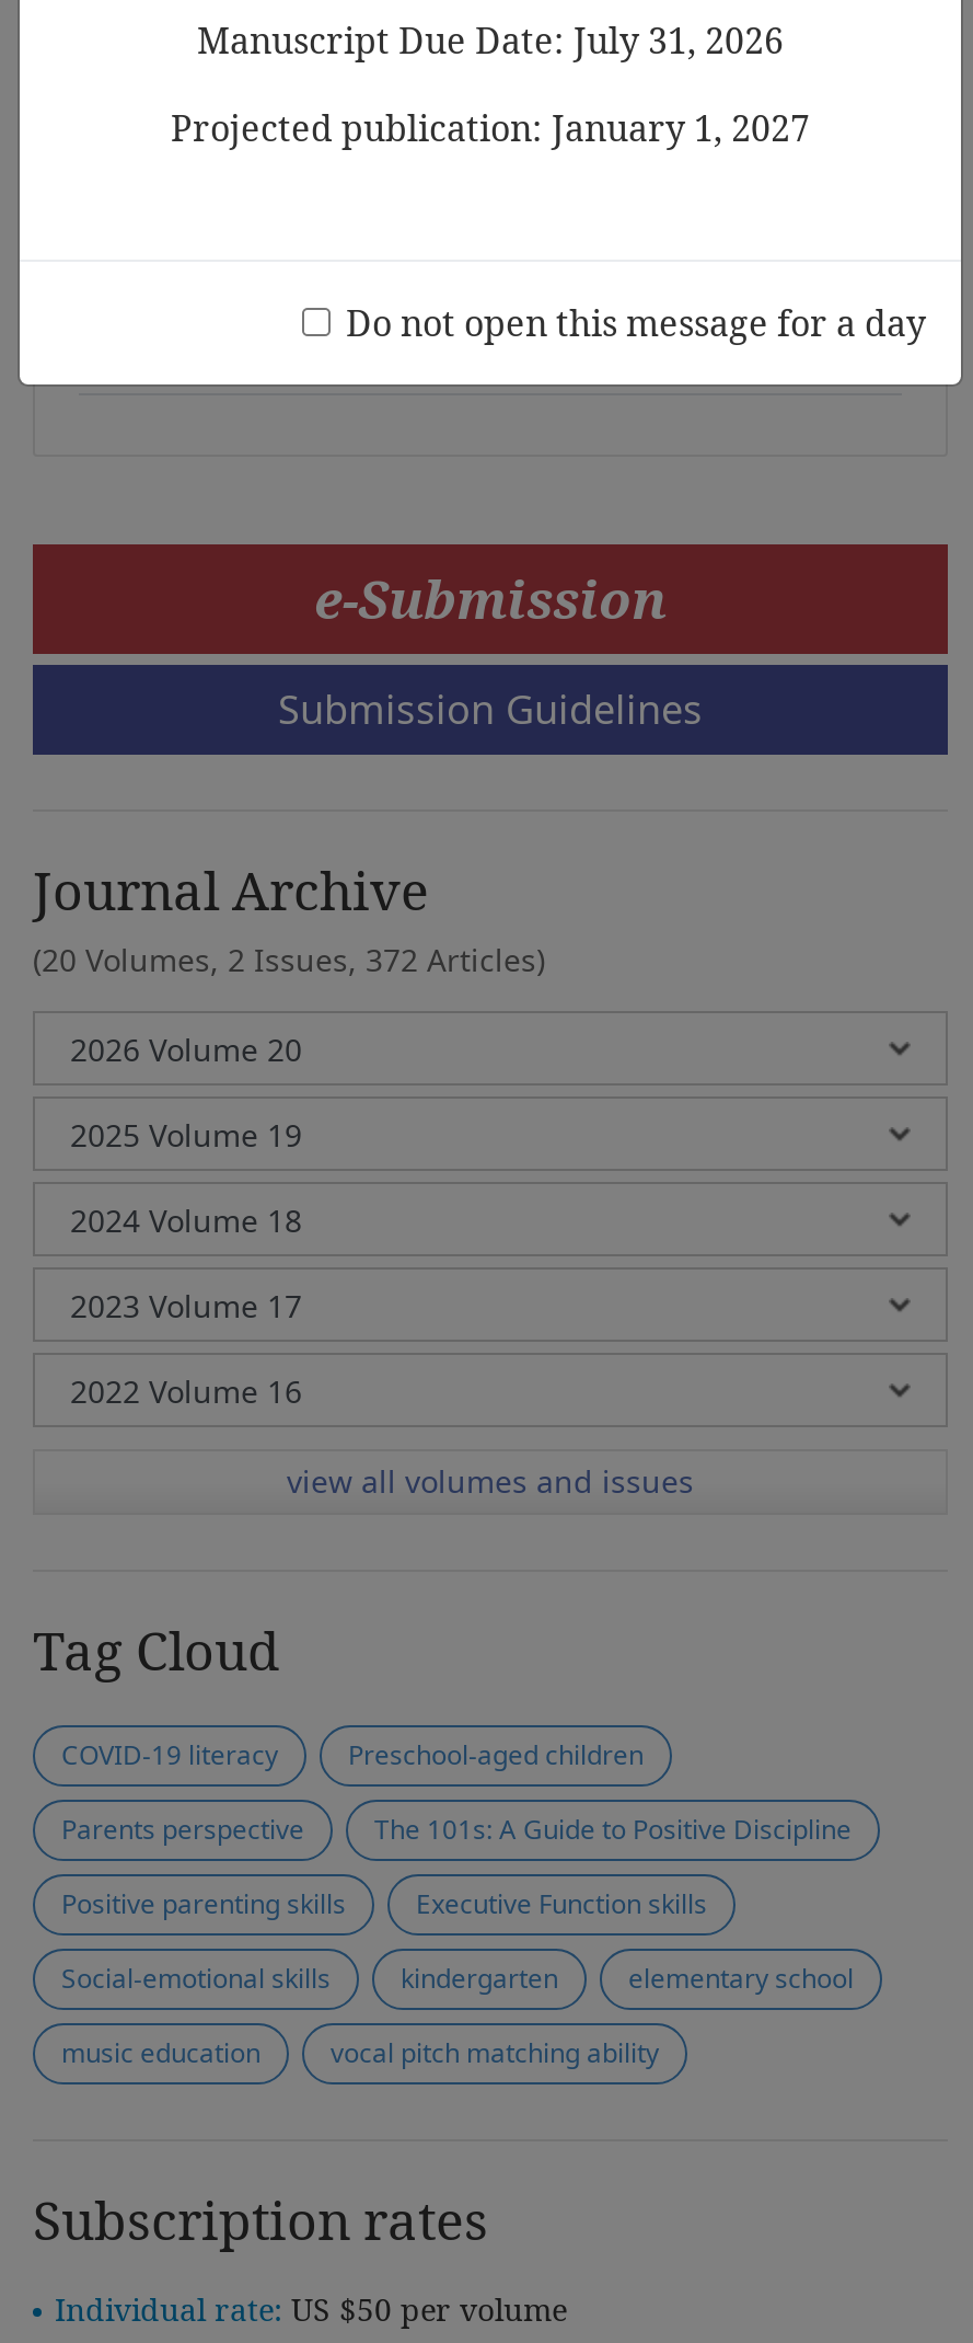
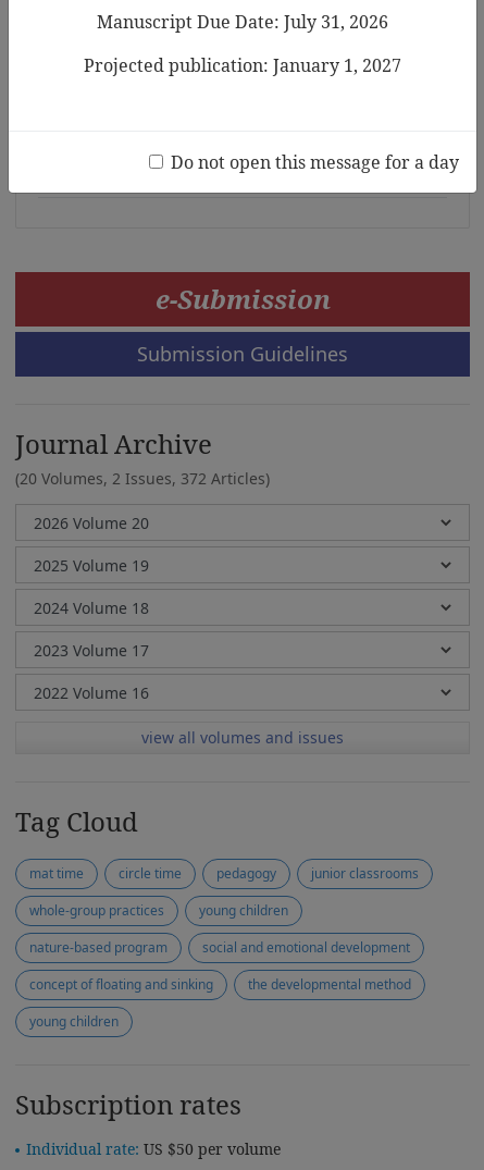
[61,1736,644,1773] COVID-19 literacy | Preschool-aged children -> [29,864,419,883] mat time | circle time | pedagogy | junior classrooms
[61,1811,852,1848] Parents perspective | The 101s: A Guide to Positive Discipline -> [29,901,288,920] whole-group practices | young children
[61,1885,707,1922] Positive parenting skills | Executive Function skills -> [29,938,410,957] nature-based program | social and emotional development
[61,1960,854,1997] Social-emotional skills | kindergarten | elementary school -> [29,975,411,994] concept of floating and sinking | the developmental method
[61,2034,659,2071] music education | vocal pitch matching ability -> [29,1012,119,1031] young children

